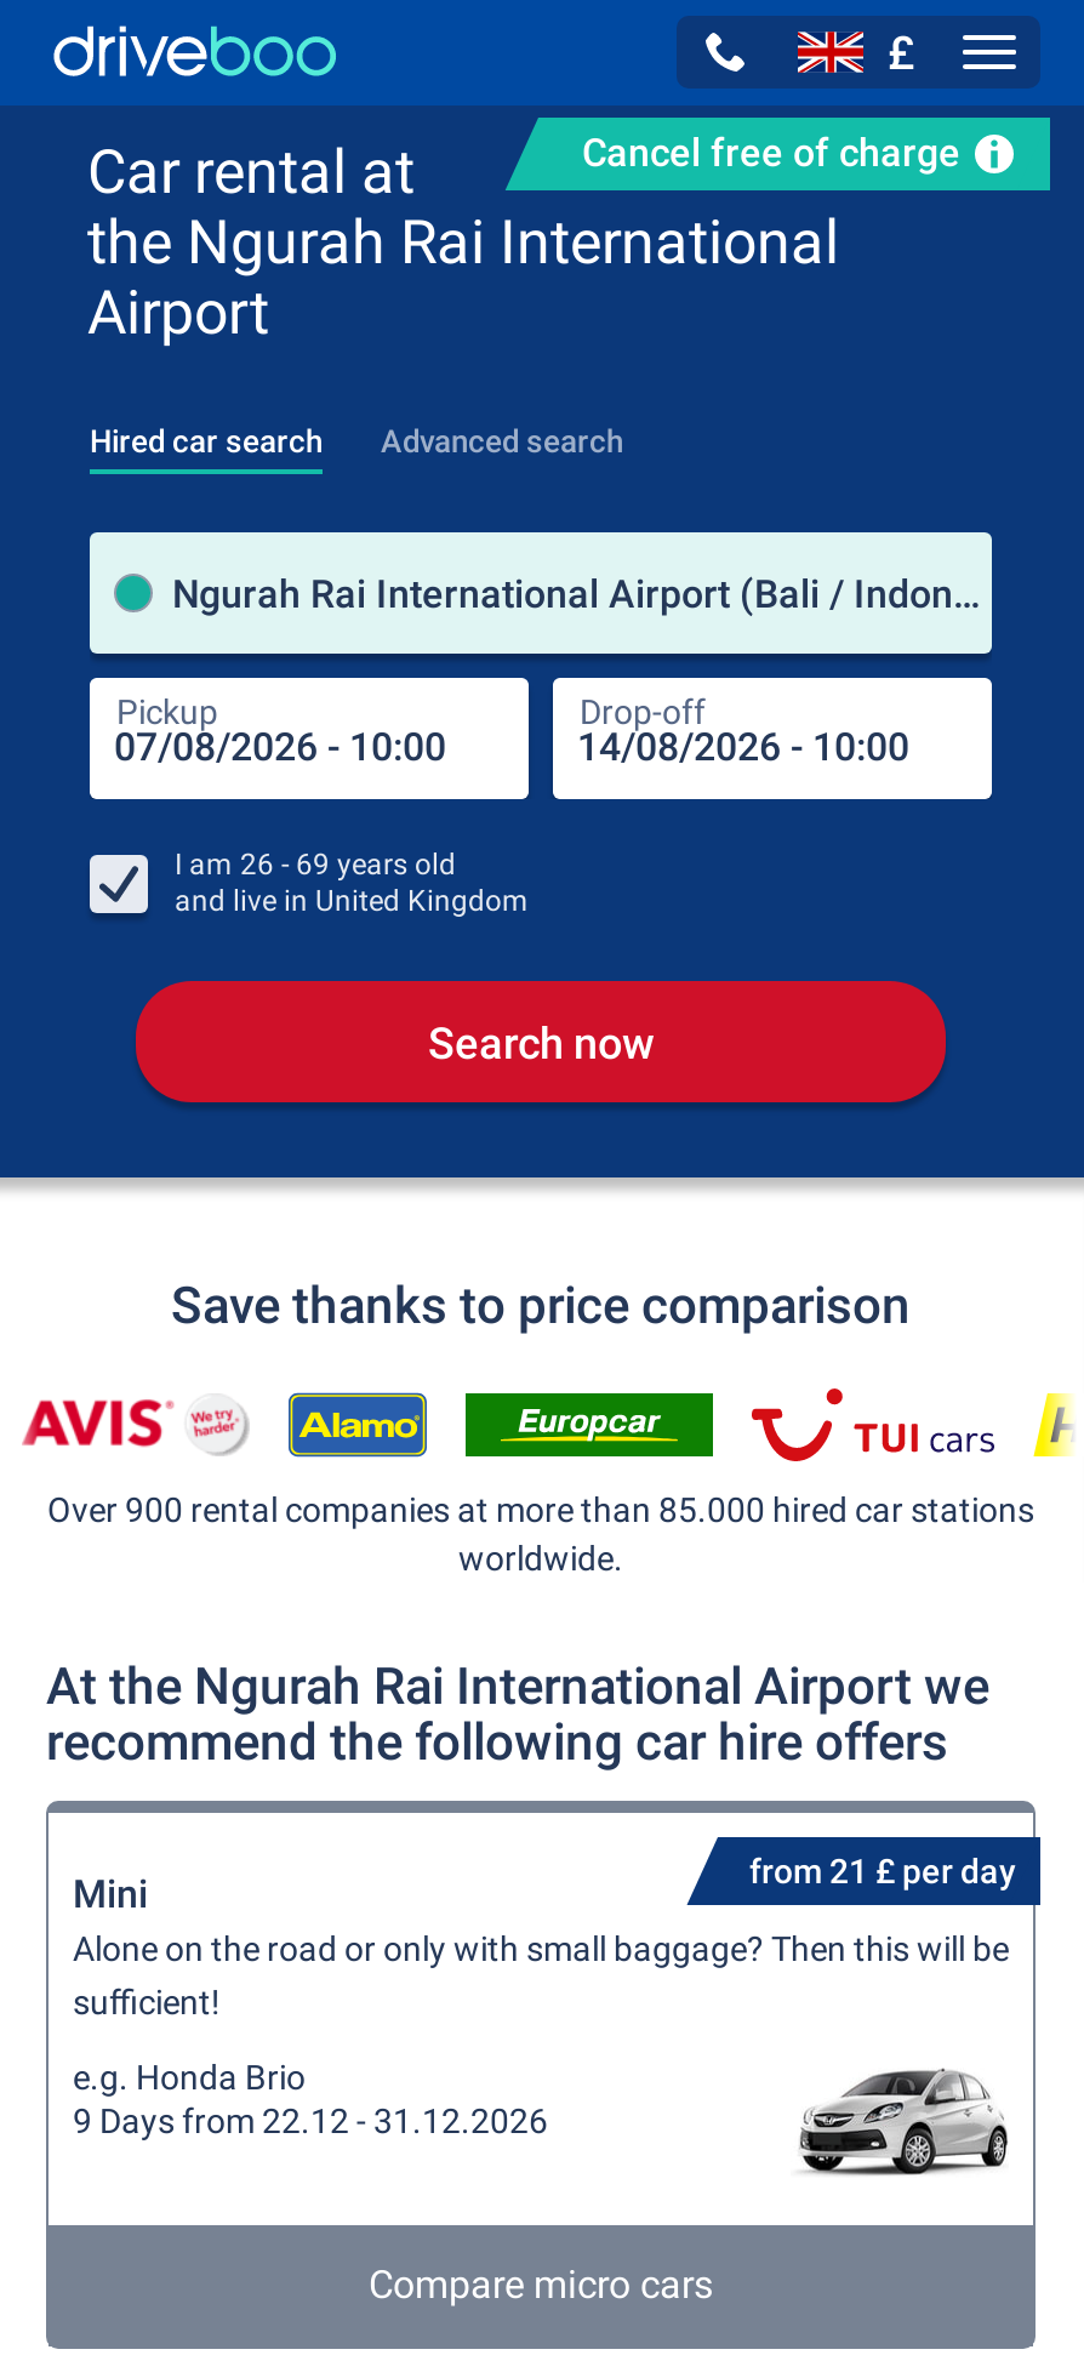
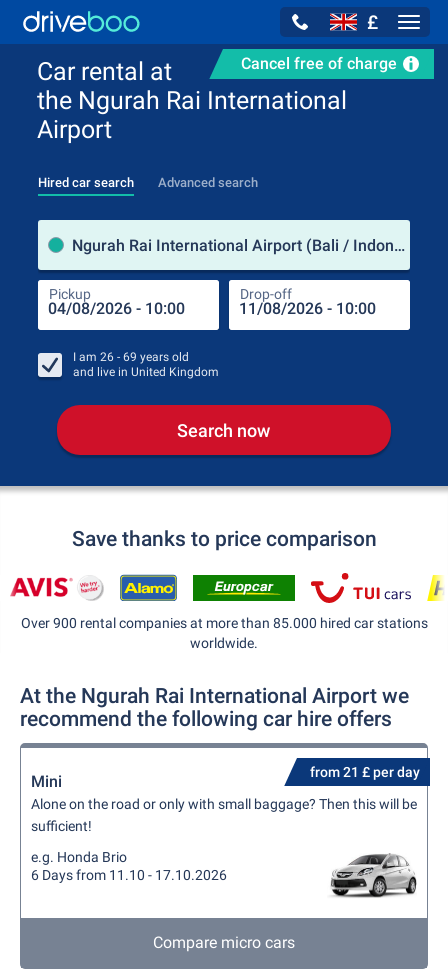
[73,2102,548,2140] 9 Days from 22.12 - 31.12.2026 -> [31,867,227,883] 6 Days from 11.10 - 17.10.2026

